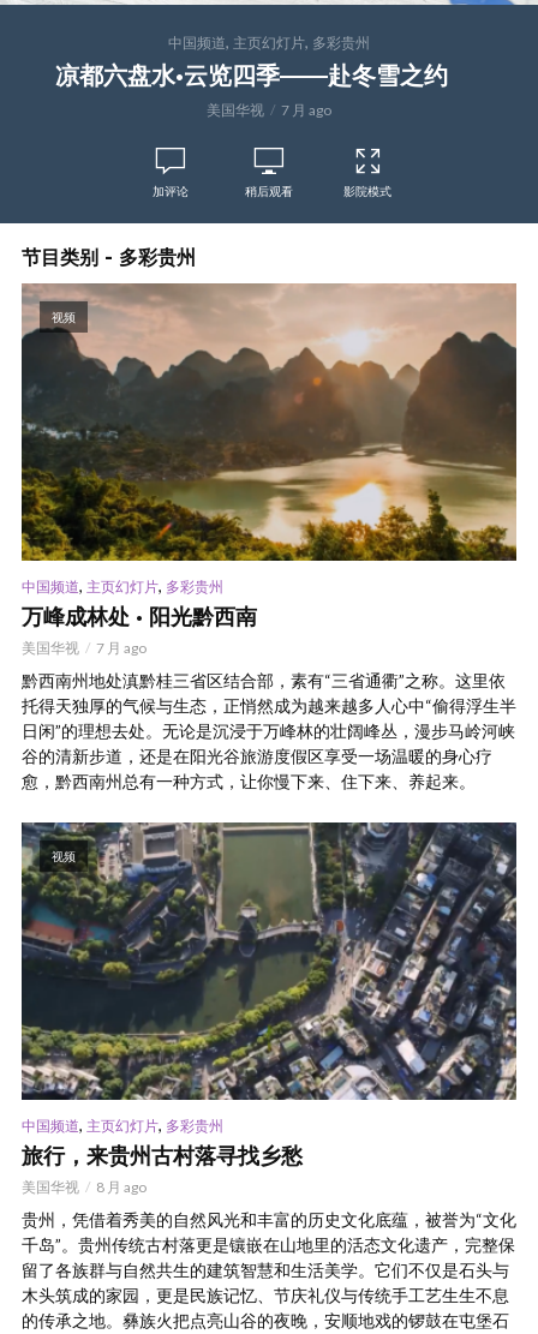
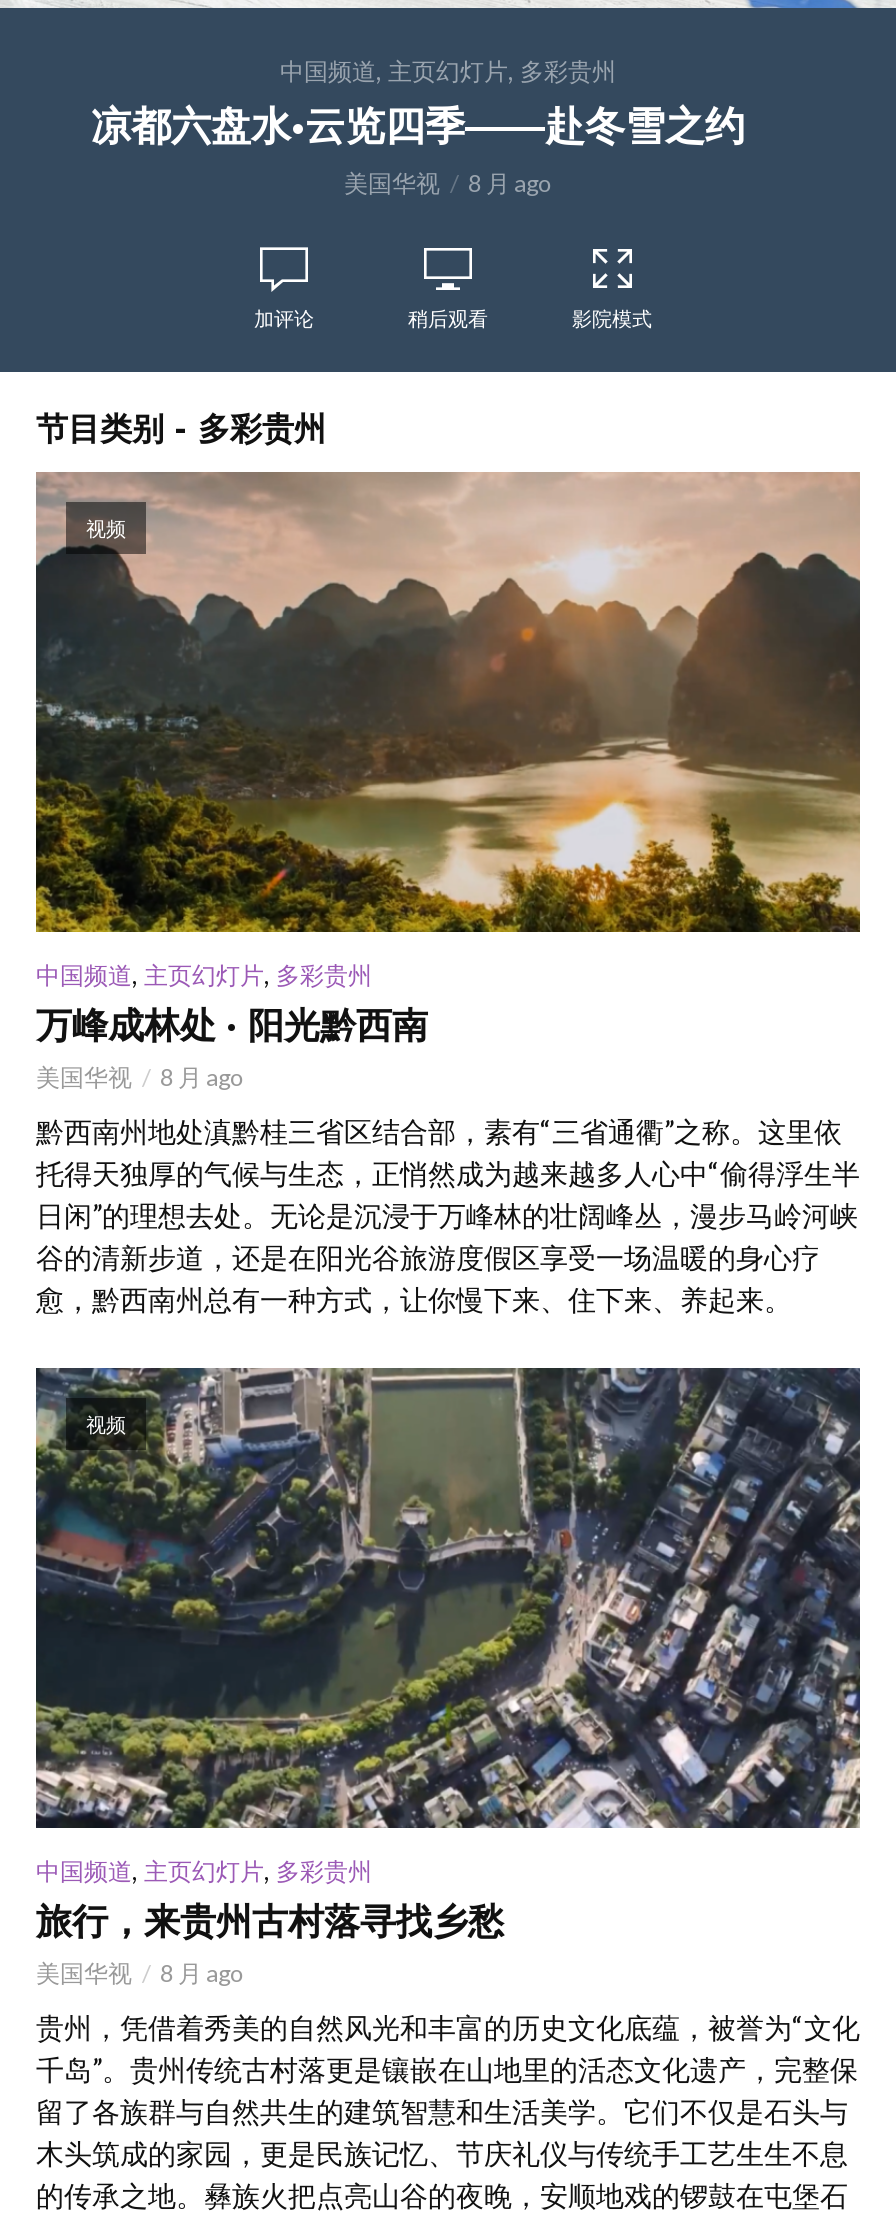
[207,101,331,119] 美国华视 7 月 ago -> [344,168,552,198] 美国华视 8 月 ago
[22,639,147,657] 美国华视 7 月 ago -> [36,1062,244,1092] 美国华视 8 月 ago

